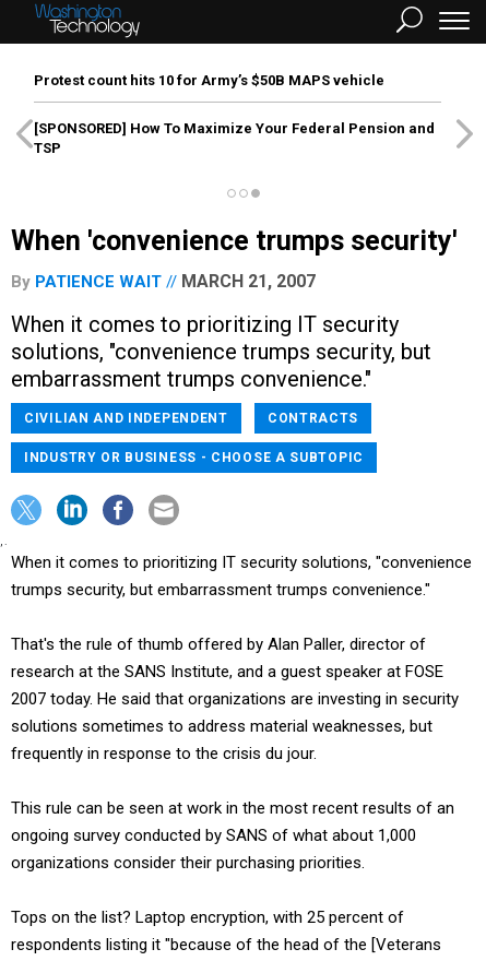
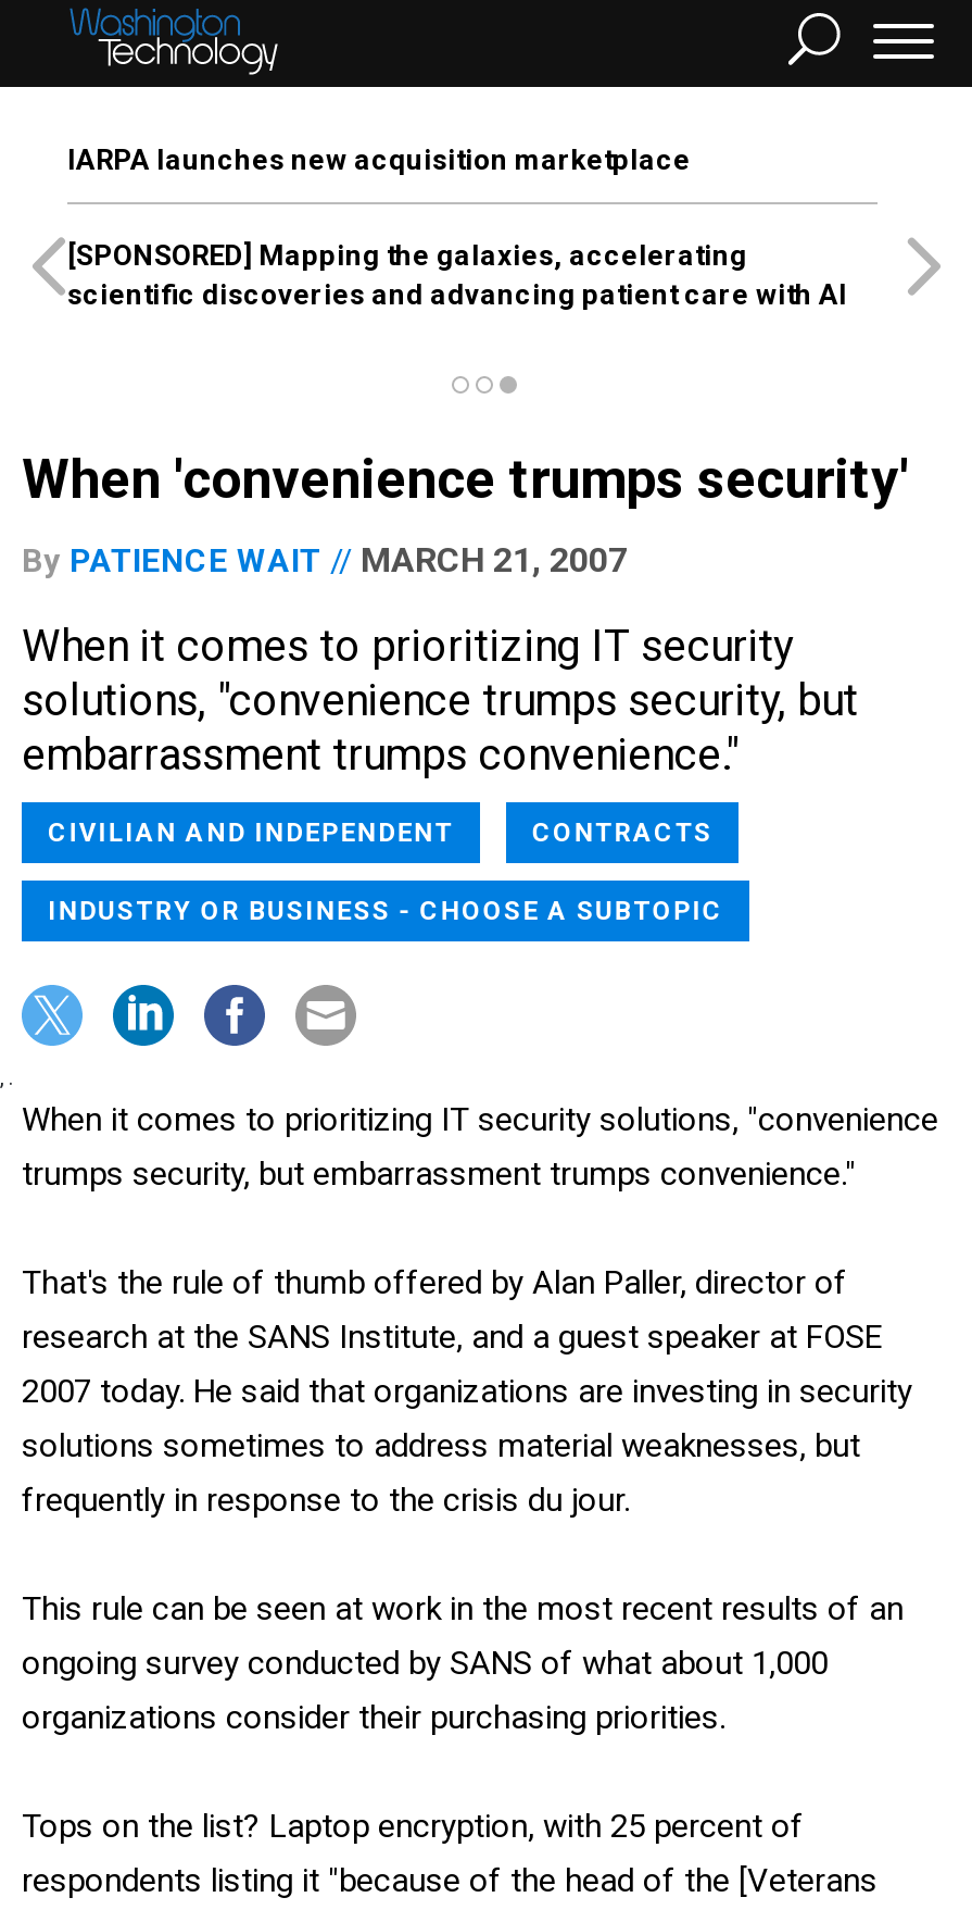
[34,72,384,88] Protest count hits 10 for Army’s $50B MAPS vehicle -> [67,143,691,176] IARPA launches new acquisition marketplace
[34,120,435,156] [SPONSORED] How To Maximize Your Federal Pension and | TSP -> [67,239,847,311] [SPONSORED] Mapping the galaxies, accelerating | scientific discoveries and advancing patient care with AI

